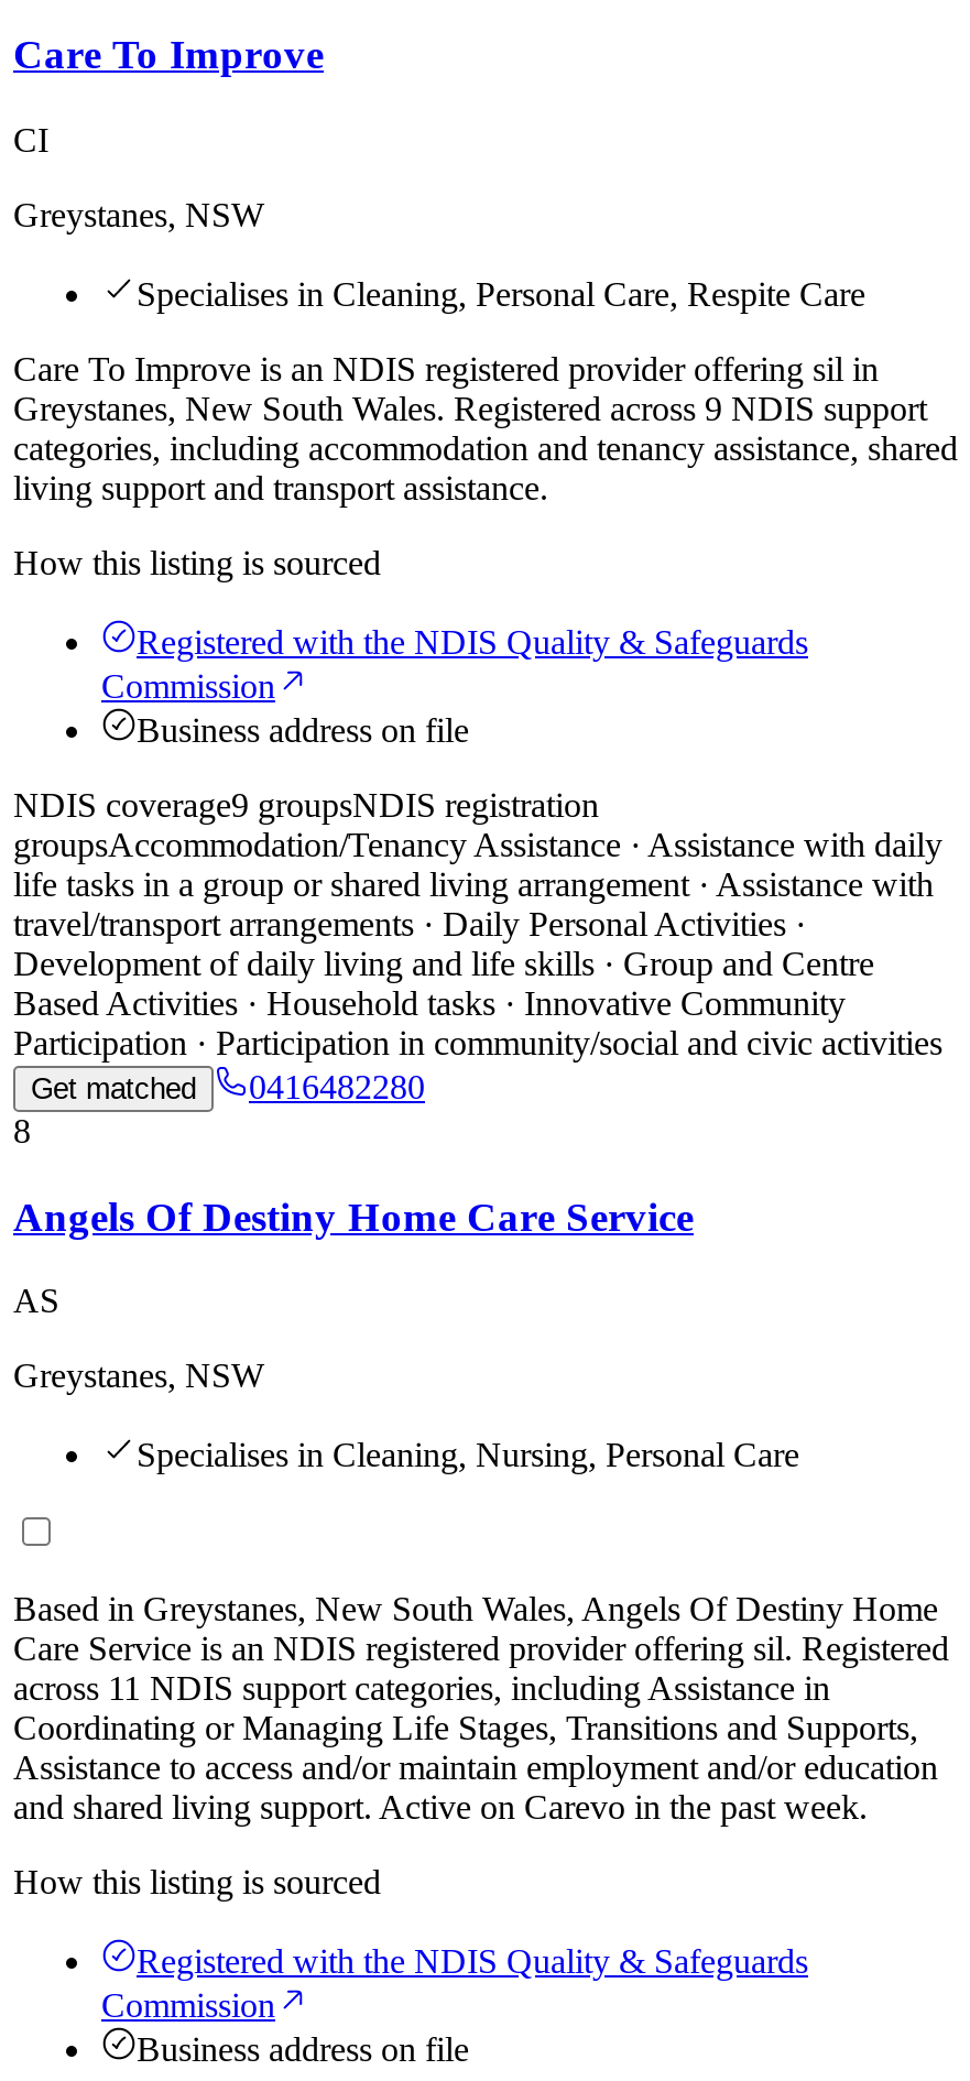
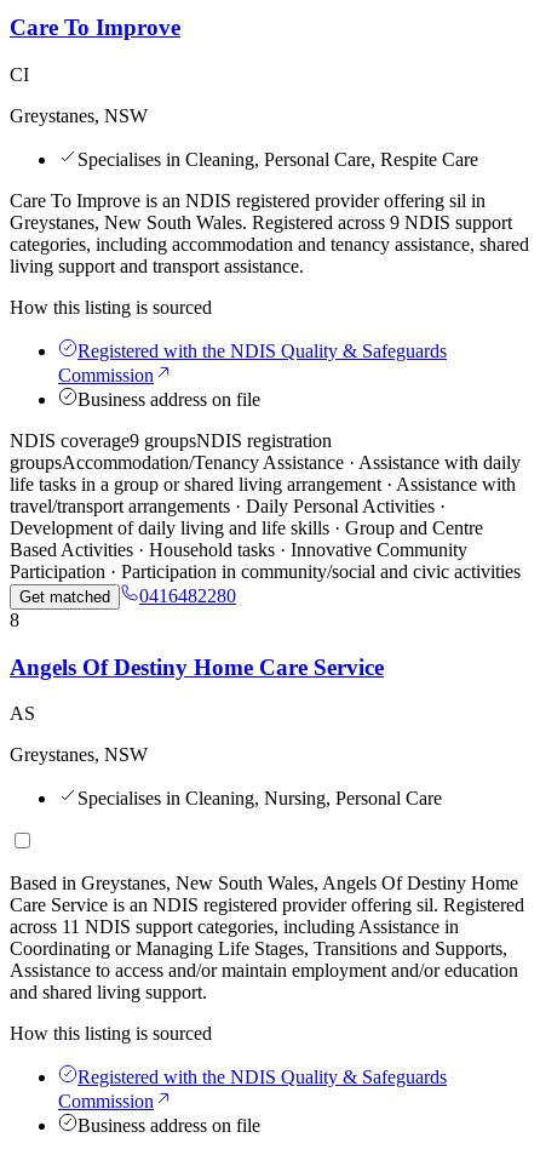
[13,1789,868,1826] and shared living support. Active on Carevo in the past week. -> [10,982,207,1003] and shared living support.

